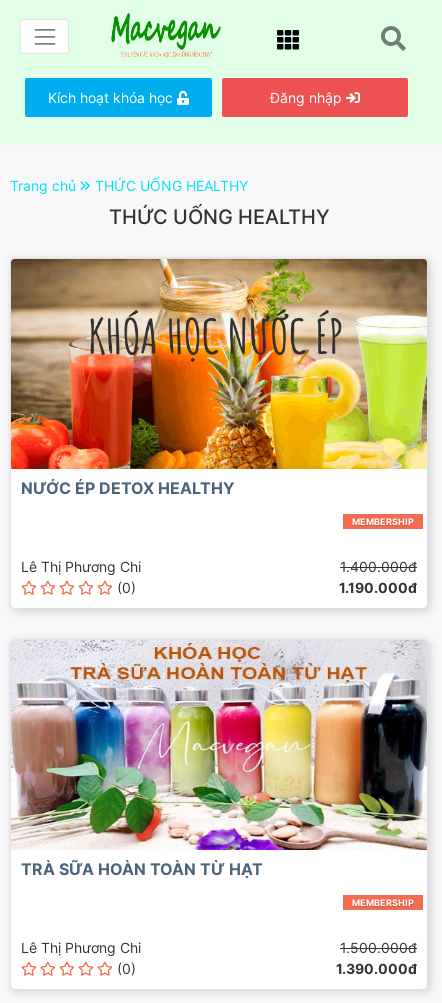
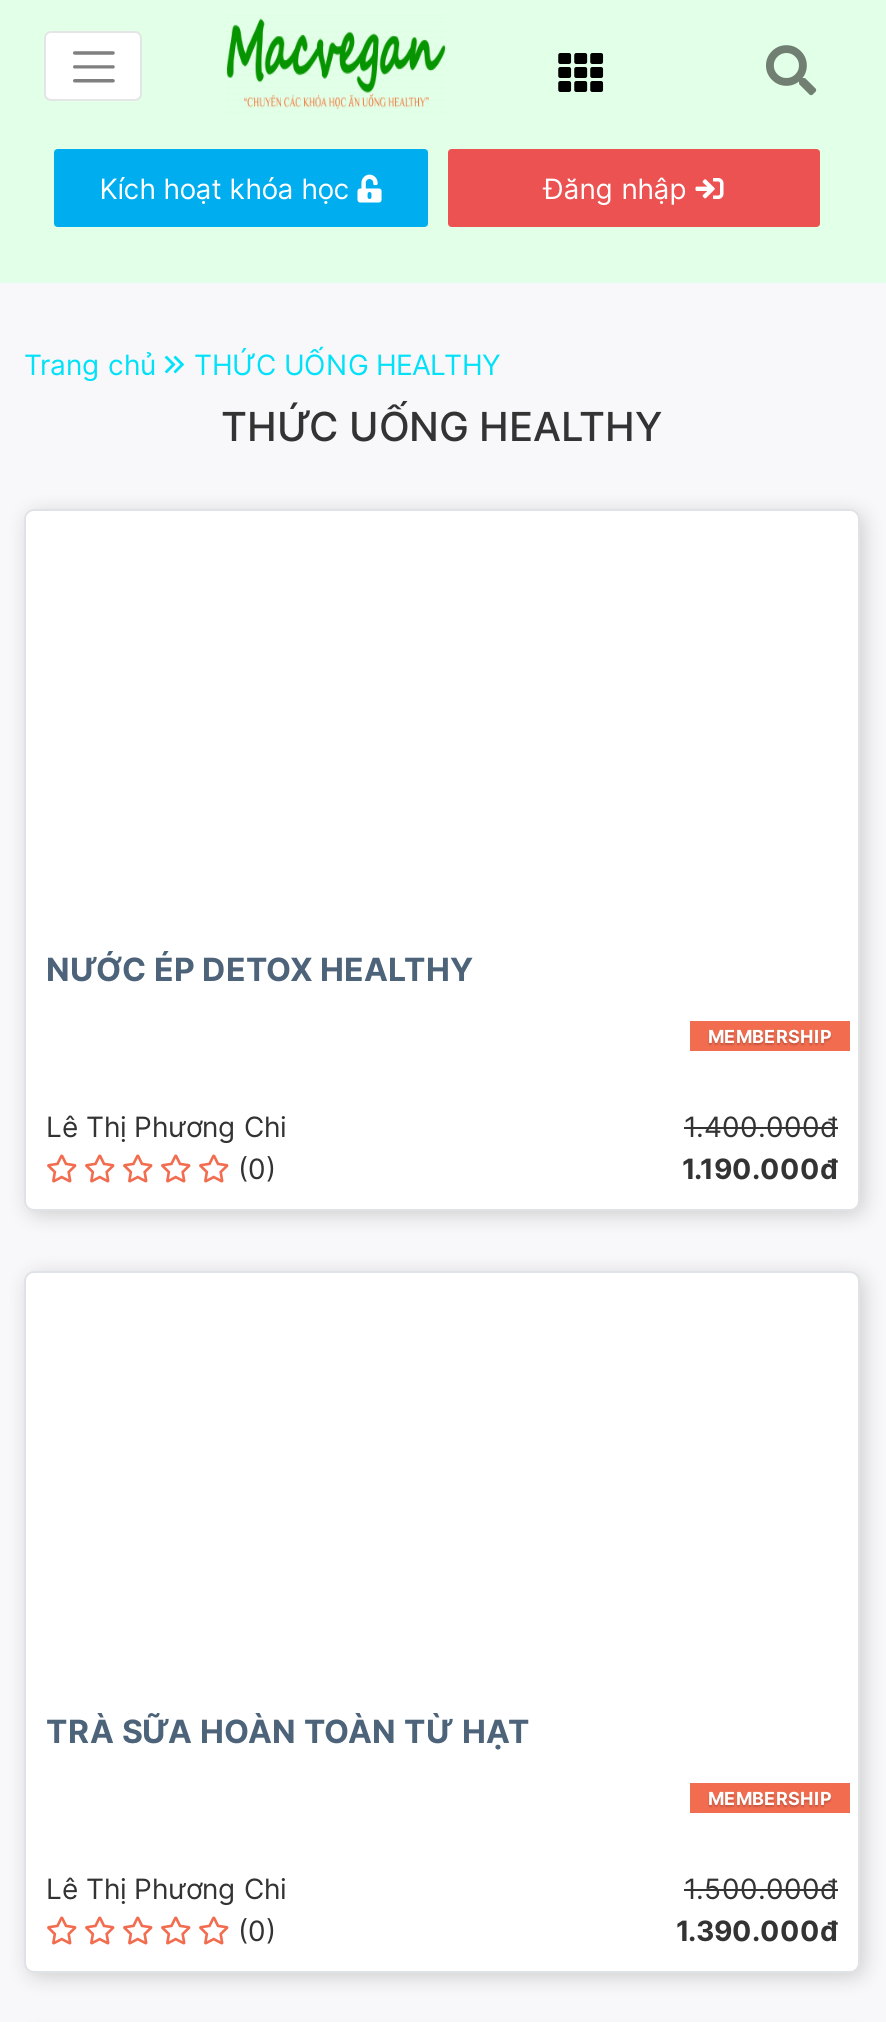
[10,258,428,470] [image] -> none
[11,640,428,851] [image] -> none

